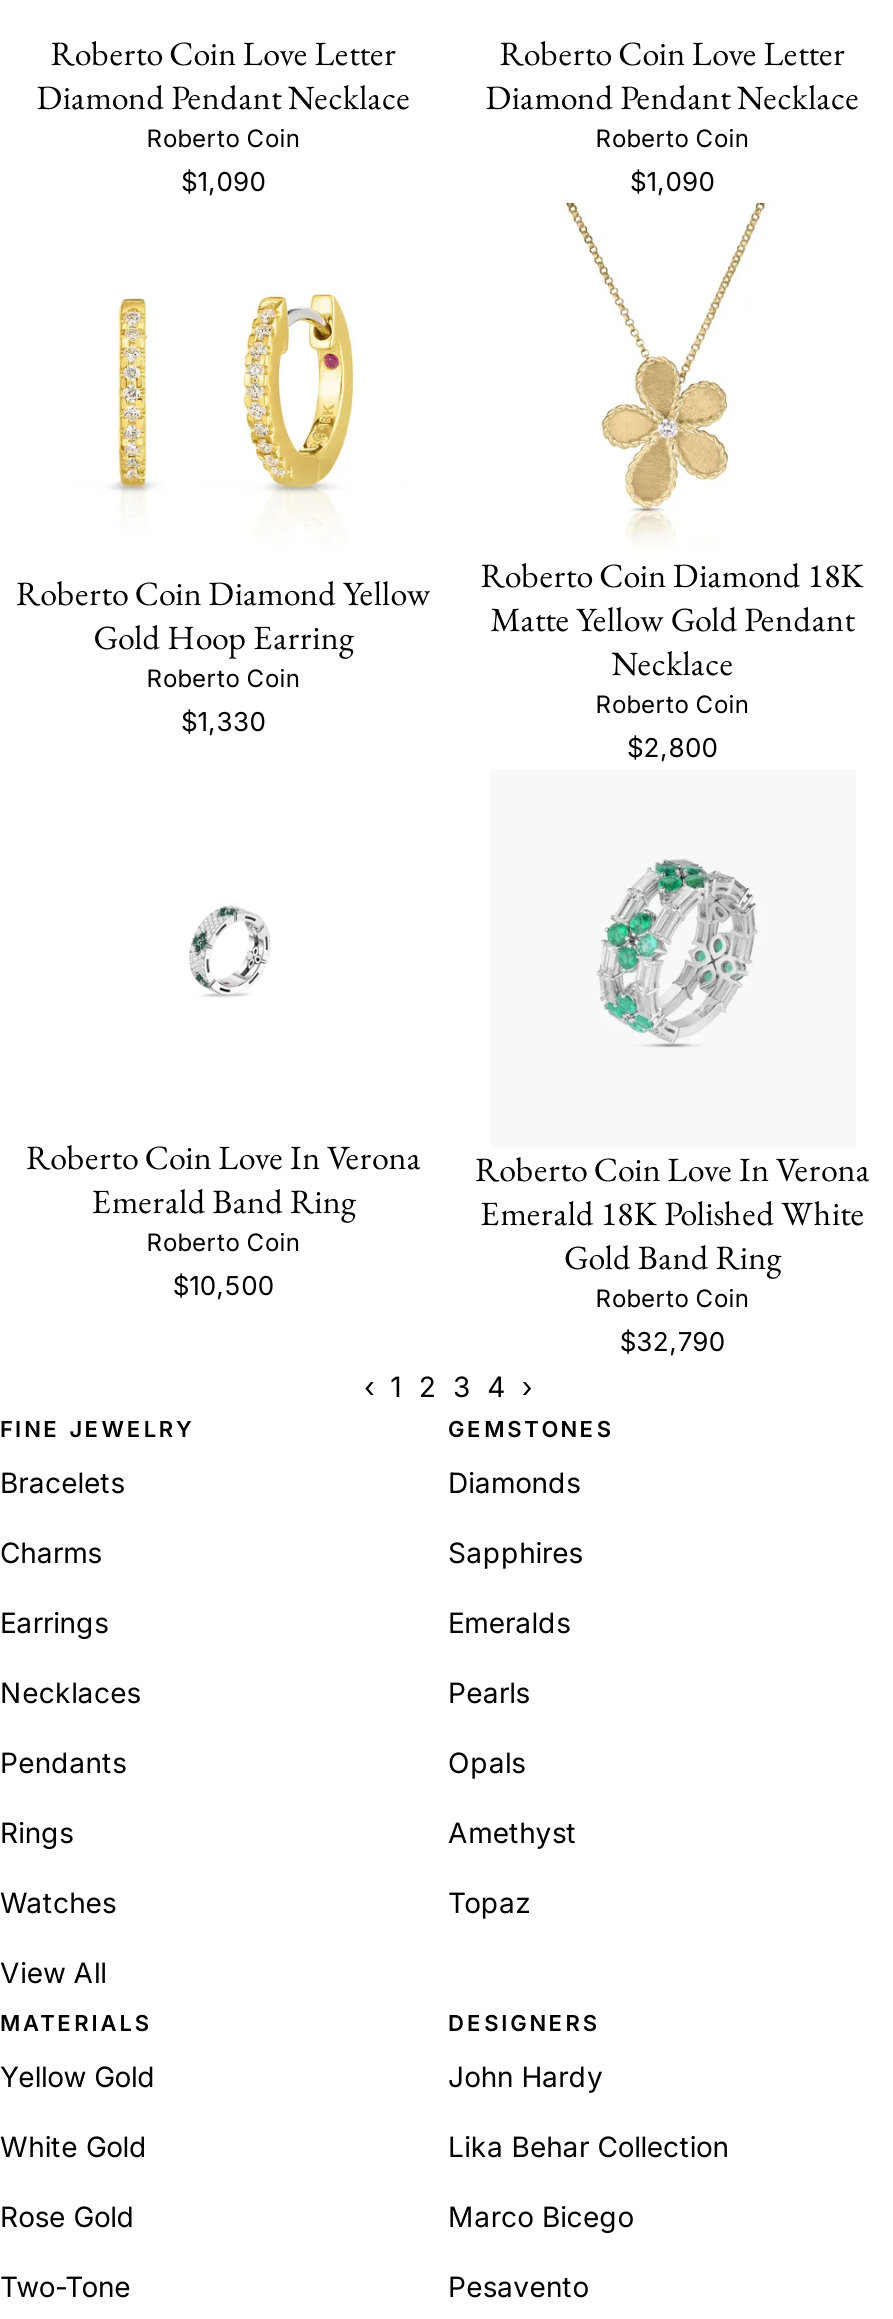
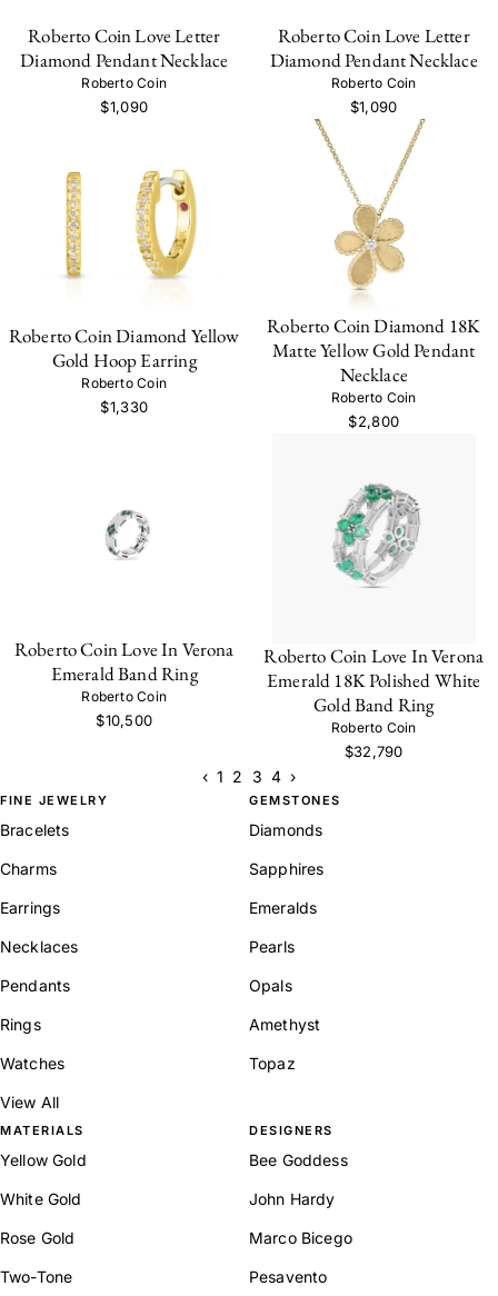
moved [448,2059,603,2093] -> [249,1189,335,1208]: John Hardy
none -> [249,1150,348,1169] Bee Goddess
[448,2129,729,2163] Lika Behar Collection -> none

